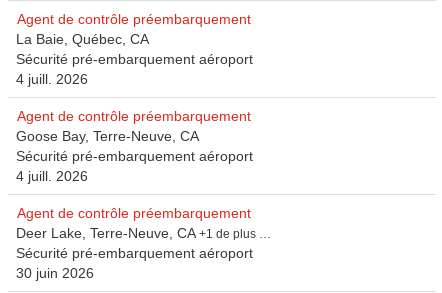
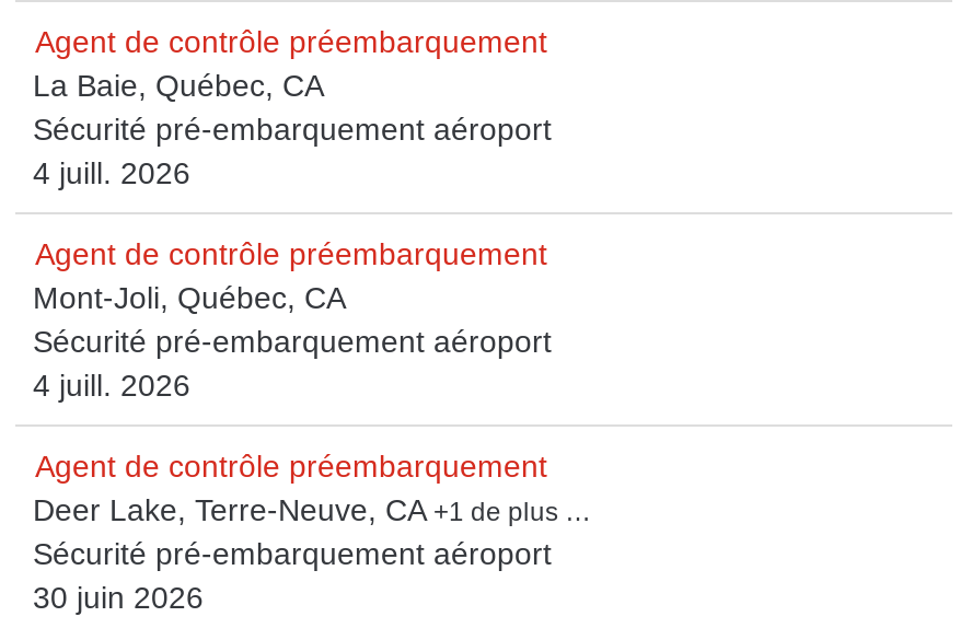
[16,128,199,144] Goose Bay, Terre-Neuve, CA -> [33,280,346,315] Mont-Joli, Québec, CA

